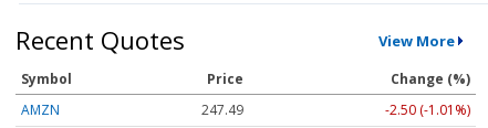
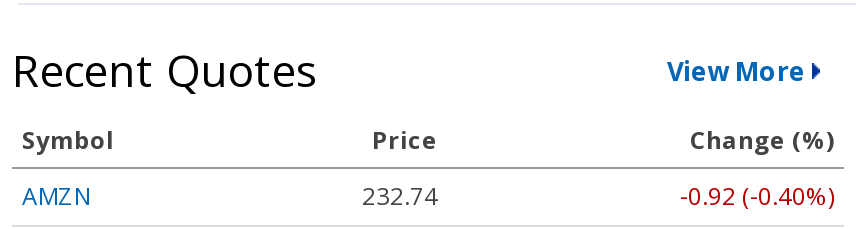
[201,101,243,119] 247.49 -> [362,179,438,213] 232.74
[385,101,470,119] -2.50 (-1.01%) -> [680,179,834,213] -0.92 (-0.40%)

